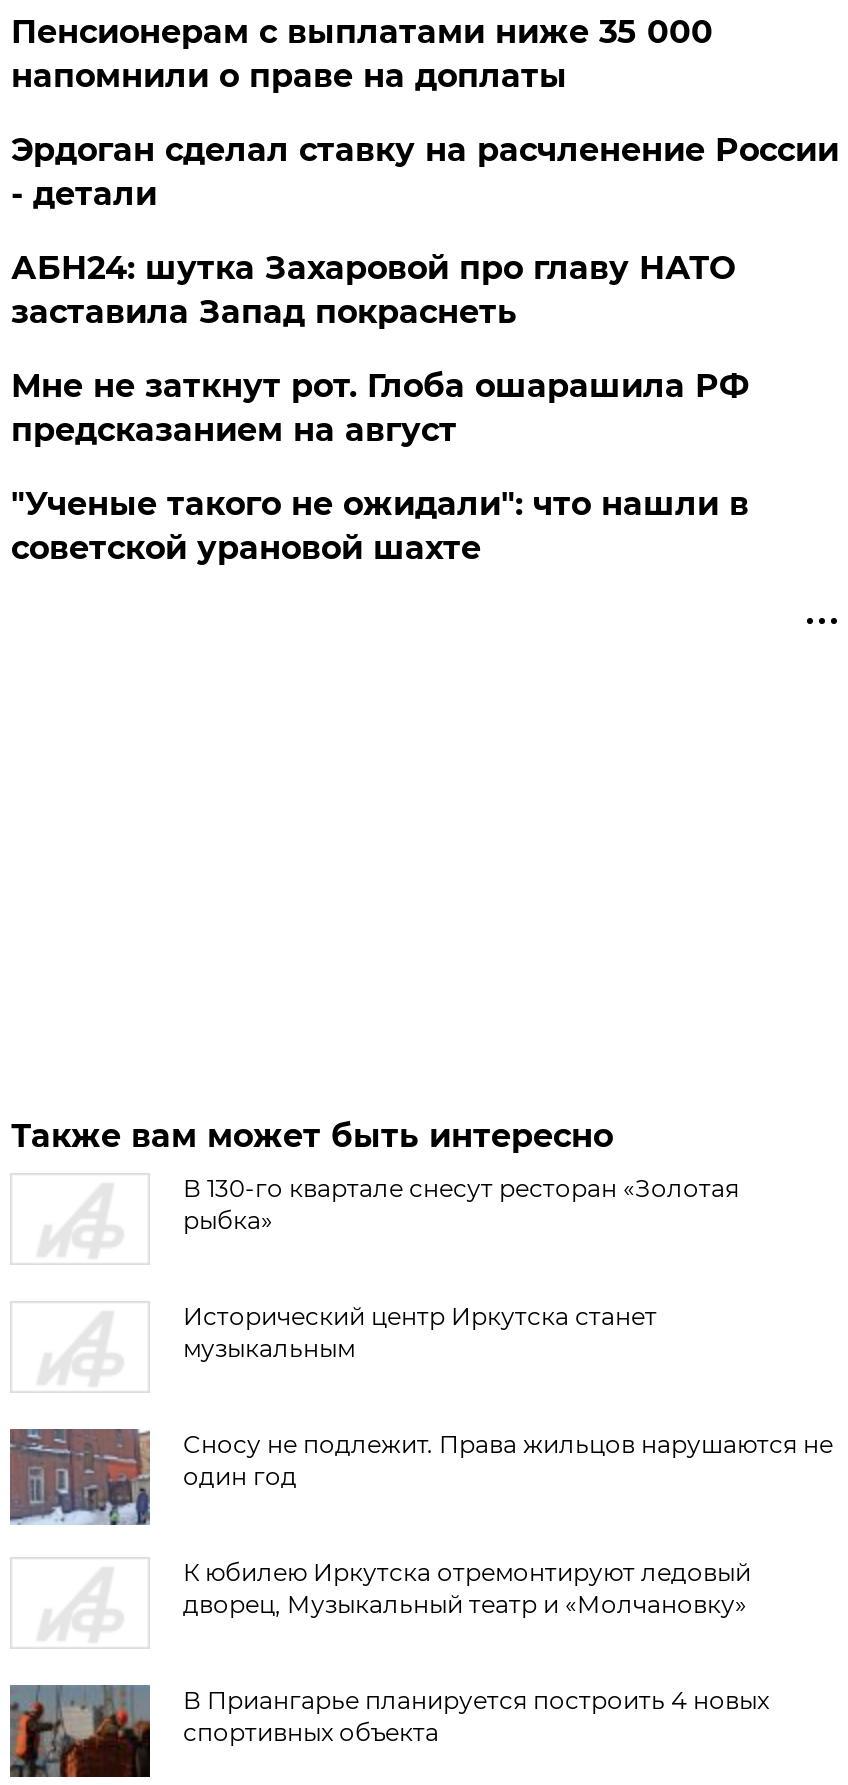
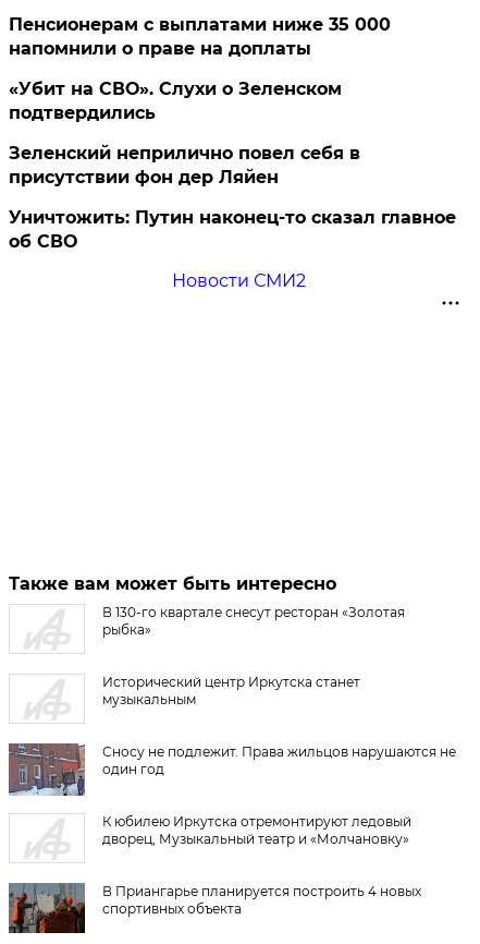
[11,131,839,213] Эрдоган сделал ставку на расчленение России | - детали -> [9,78,342,123] «Убит на СВО». Слухи о Зеленском | подтвердились
[11,249,735,331] АБН24: шутка Захаровой про главу НАТО | заставила Запад покраснеть -> [9,143,361,187] Зеленский неприлично повел cебя в | присутствии фон дер Ляйен
[11,367,749,449] Мне не заткнут рот. Глоба ошарашила РФ | предсказанием на август -> [9,207,456,252] Уничтожить: Путин наконец-то сказал главное | об СВО
[11,485,749,567] "Ученые такого не ожидали": что нашли в | советской урановой шахте -> [172,270,306,291] Новости СМИ2

